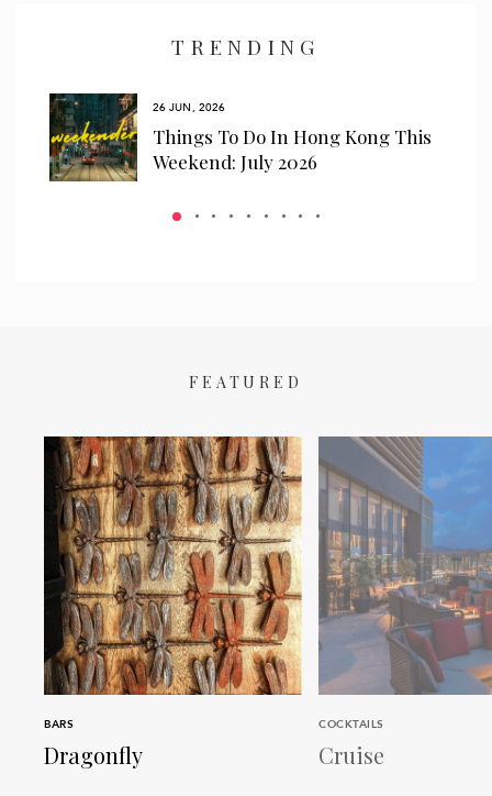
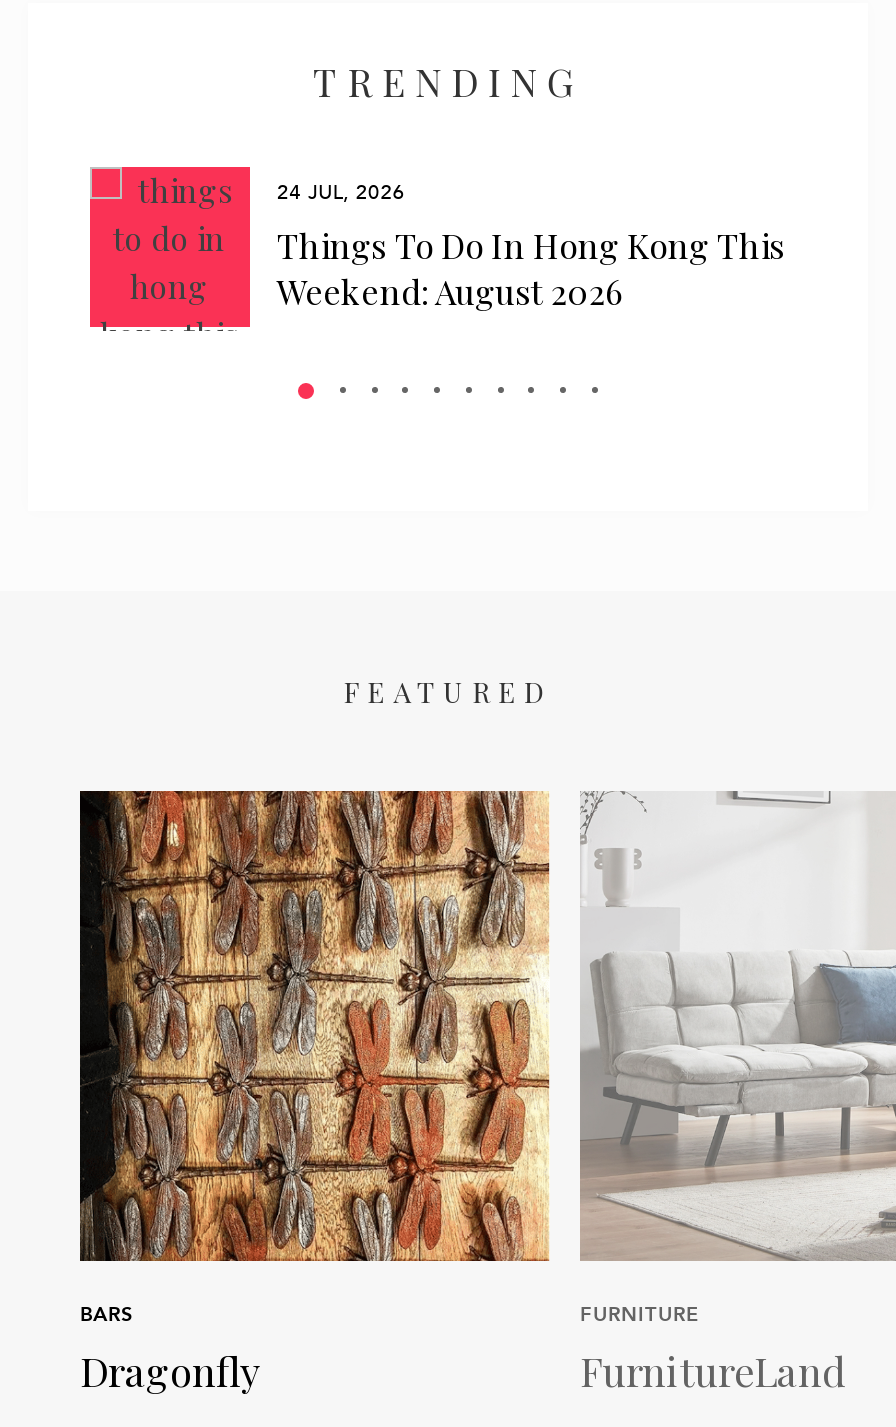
[48,92,226,183] [image] | 26 JUN, 2026 -> [88,165,405,333] [image] | 24 JUL, 2026
[152,150,317,174] Weekend: July 2026 -> [277,269,623,313] Weekend: August 2026
[318,435,489,770] [image] | COCKTAILS | Cruise -> [580,791,890,1397] [image] | FURNITURE | FurnitureLand

